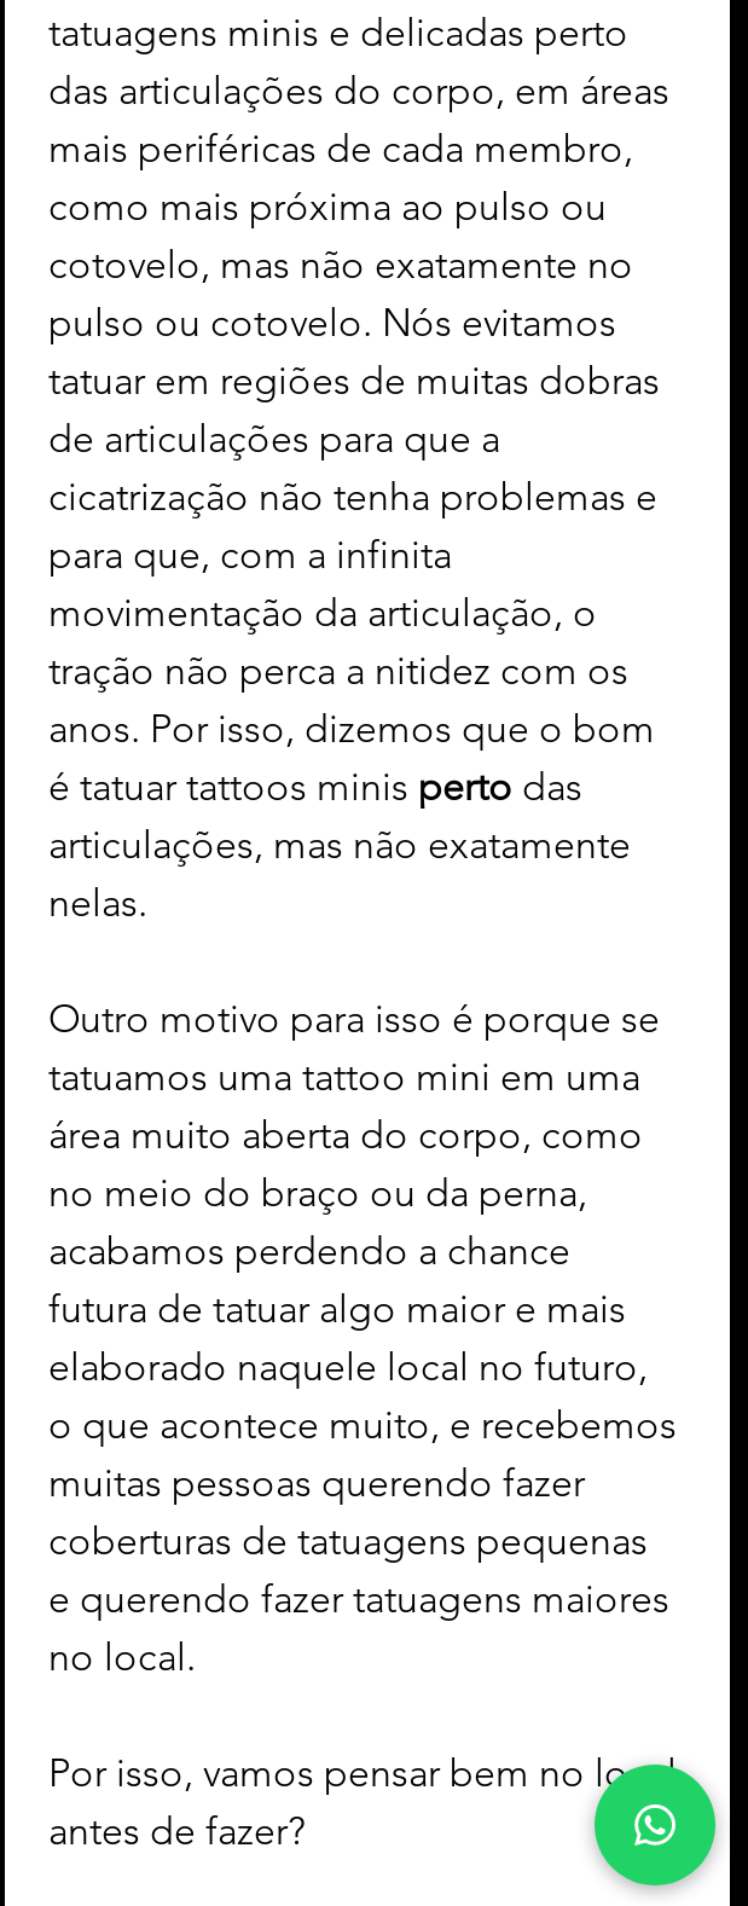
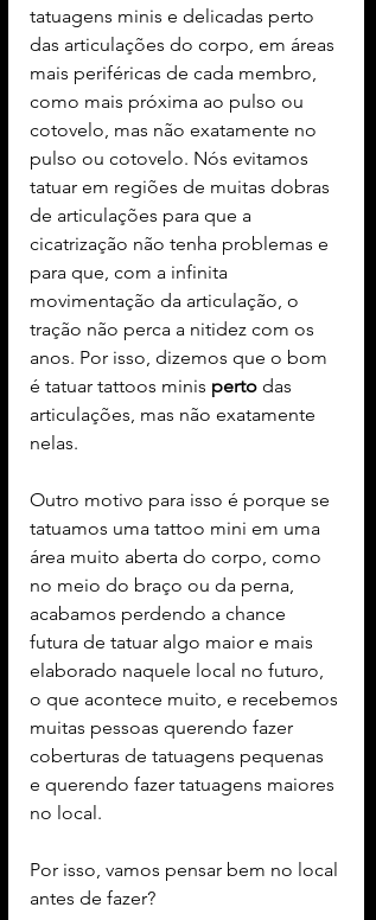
[590,1777,720,1893] [image] -> none

